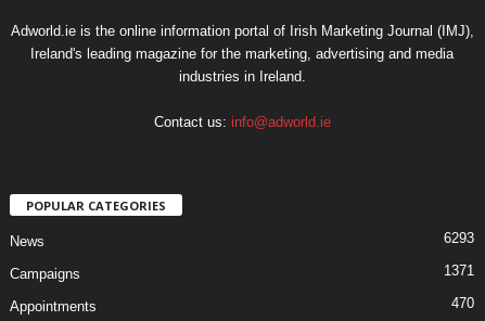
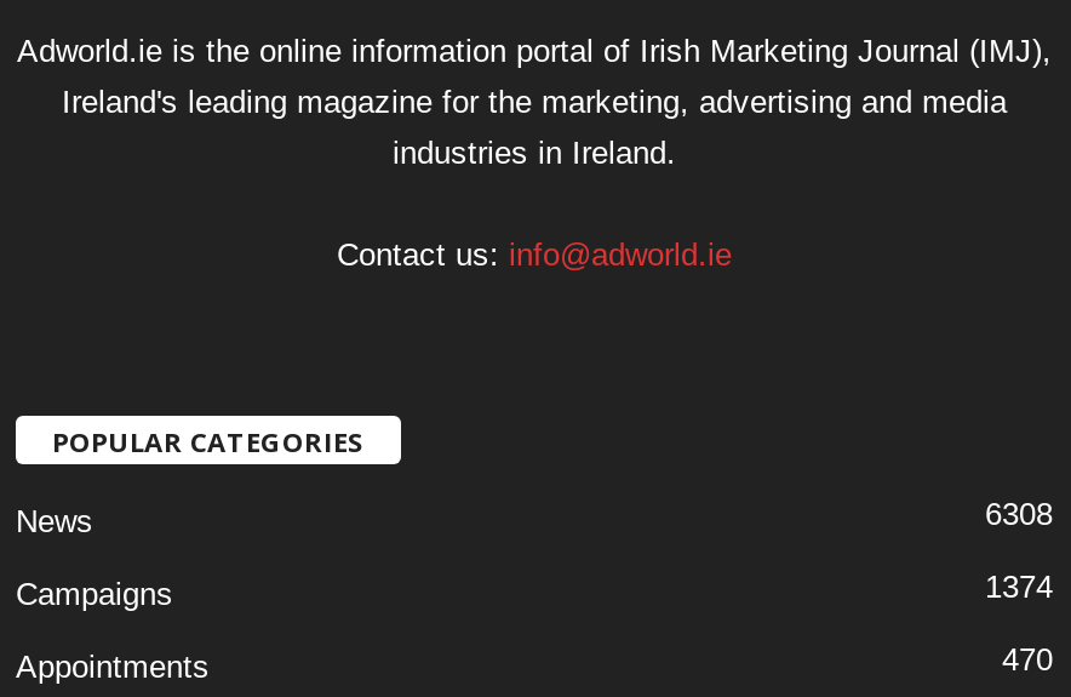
[444,230,474,246] 6293 -> [985,497,1053,533] 6308
[444,263,474,279] 1371 -> [985,569,1053,606] 1374

